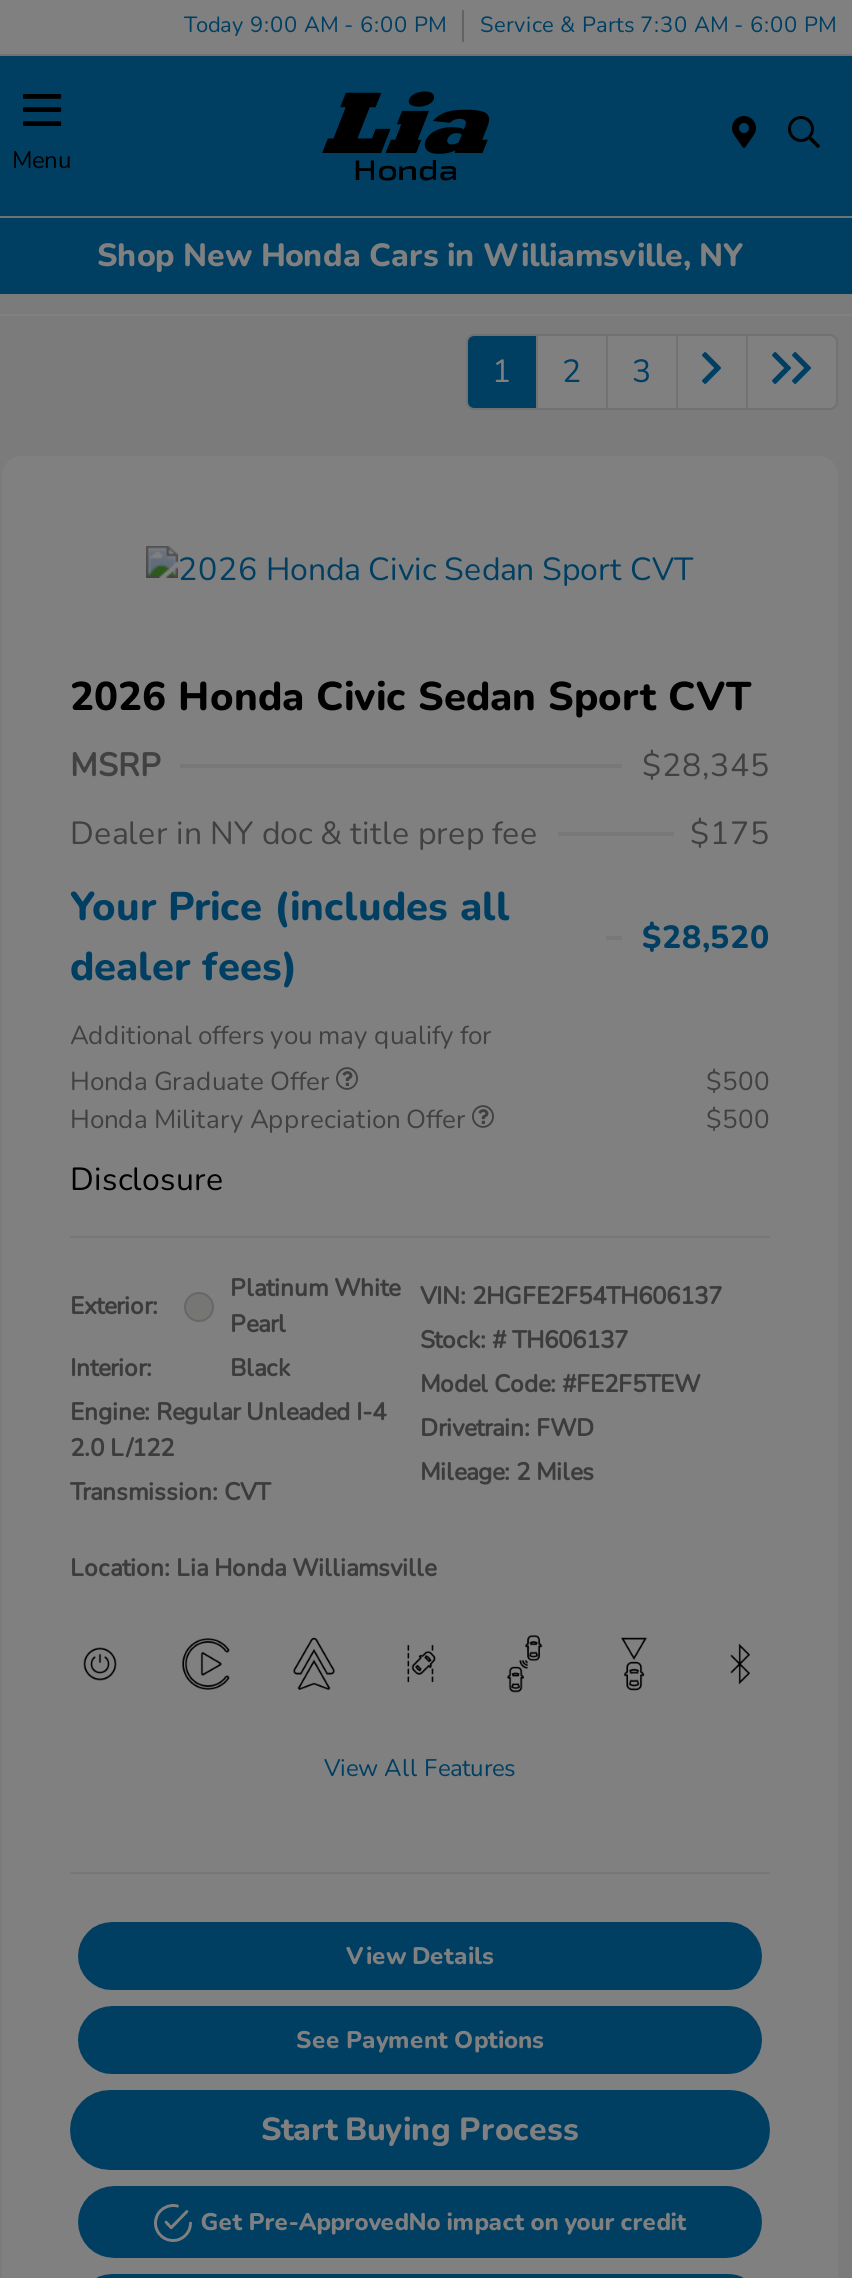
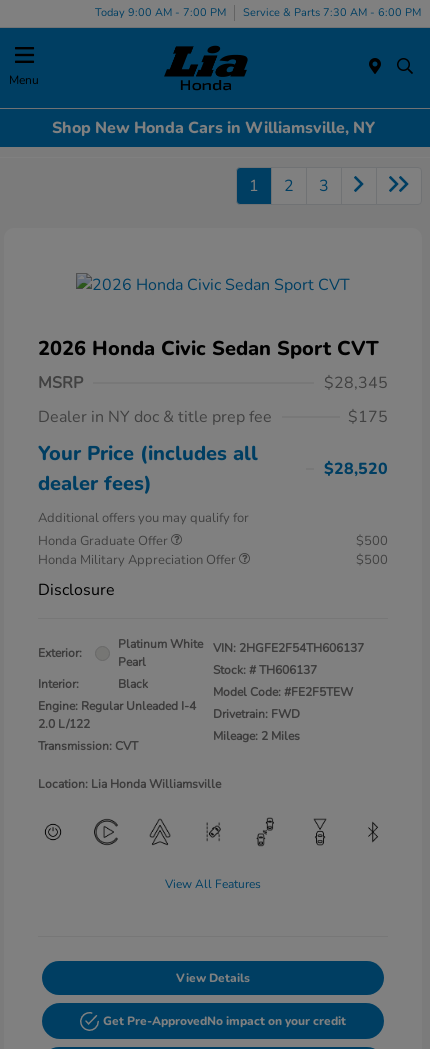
[184,9,836,39] Today 9:00 AM - 6:00 PM Service & Parts 7:30 AM - 6:00 PM -> [95,4,421,19] Today 9:00 AM - 7:00 PM Service & Parts 7:30 AM - 6:00 PM
[261,2025,579,2153] See Payment Options | Start Buying Process -> none

